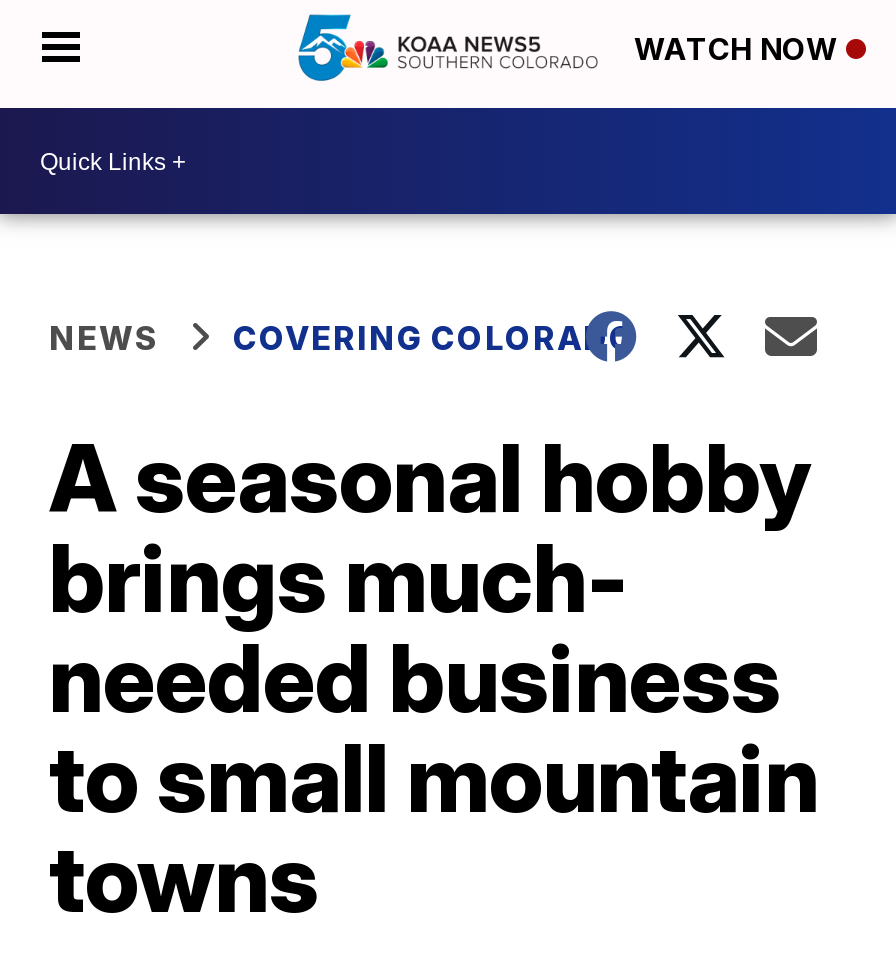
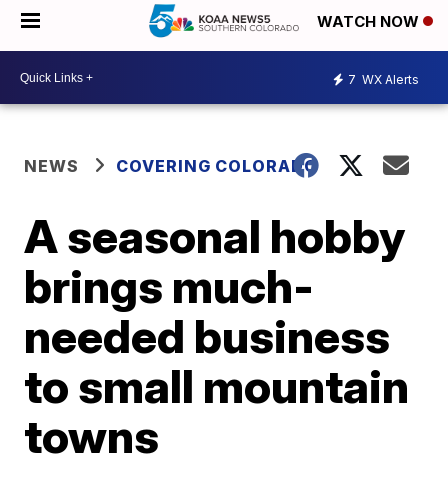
none -> [348,71,419,86] 7 WX Alerts

